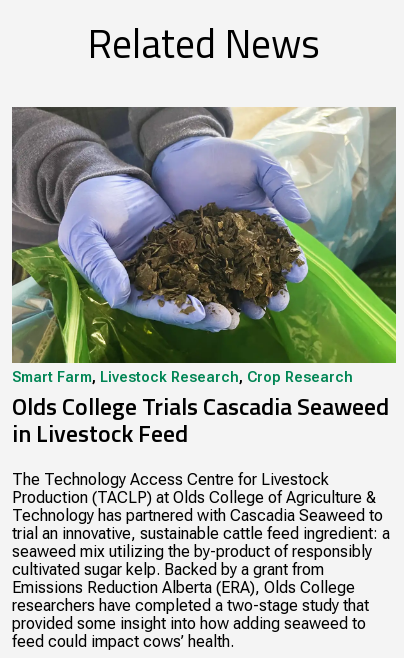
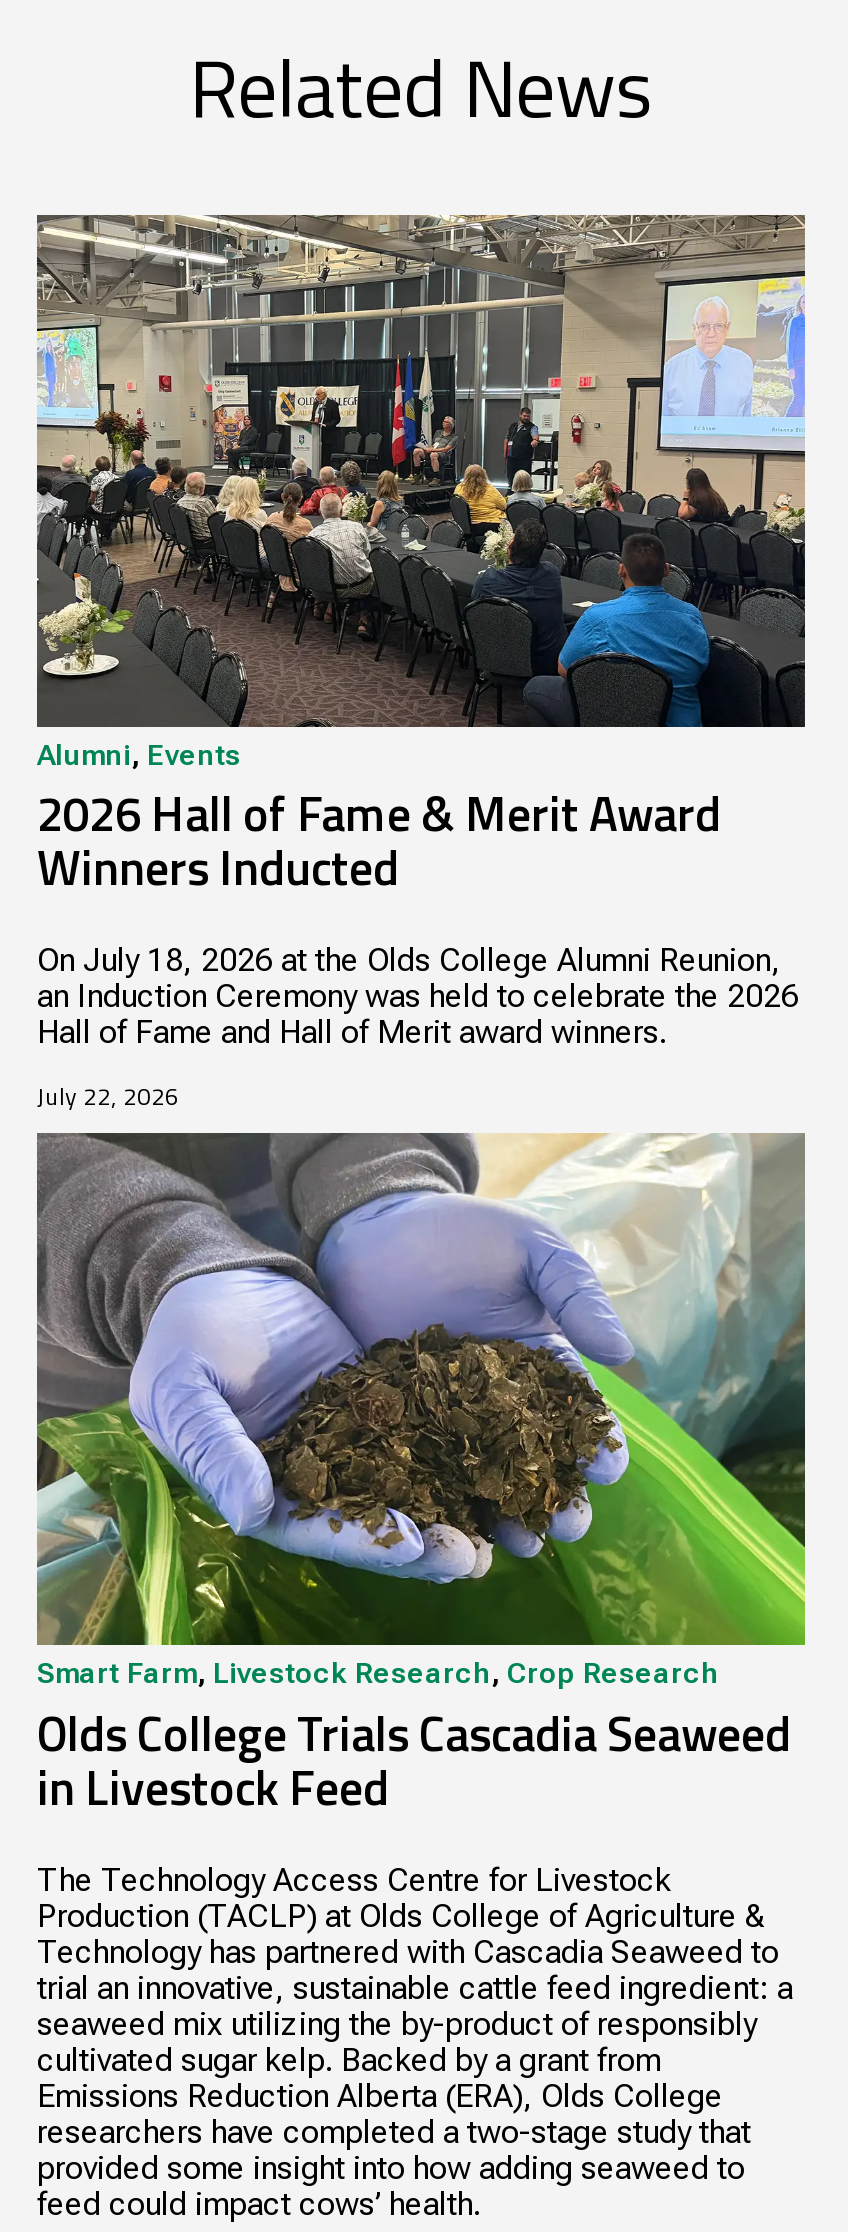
none -> [35,213,807,1115] [image] | Alumni, Events | 2026 Hall of Fame & Merit Award | Winners Inducted | On July 18, 2026 at the Olds College Alumni Reunion, | an Induction Ceremony was held to celebrate the 2026 | Hall of Fame and Hall of Merit award winners. | July 22, 2026

